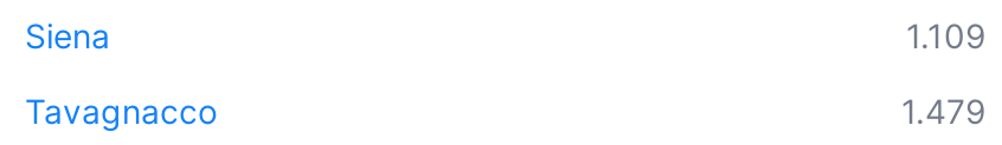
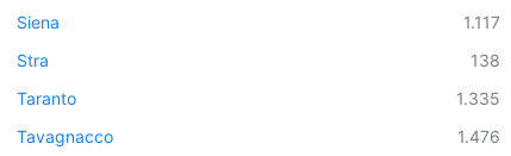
[906,14,987,54] 1.109 -> [17,11,500,108] 1.117 | Stra | 138 | Taranto | 1.335
[901,90,987,130] 1.479 -> [457,126,500,146] 1.476

